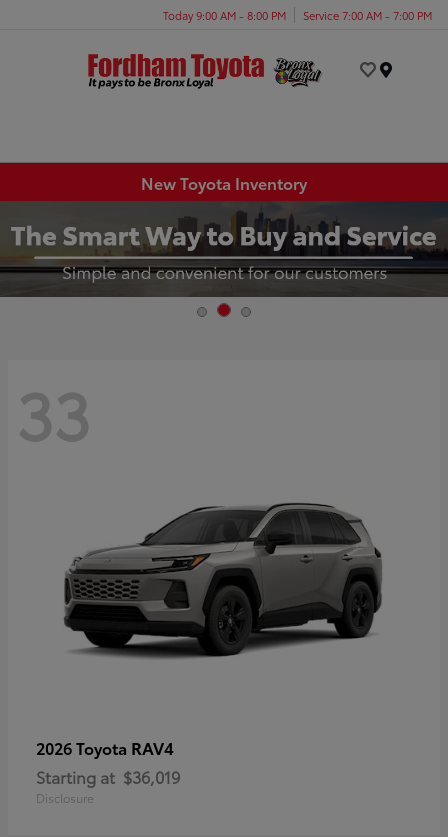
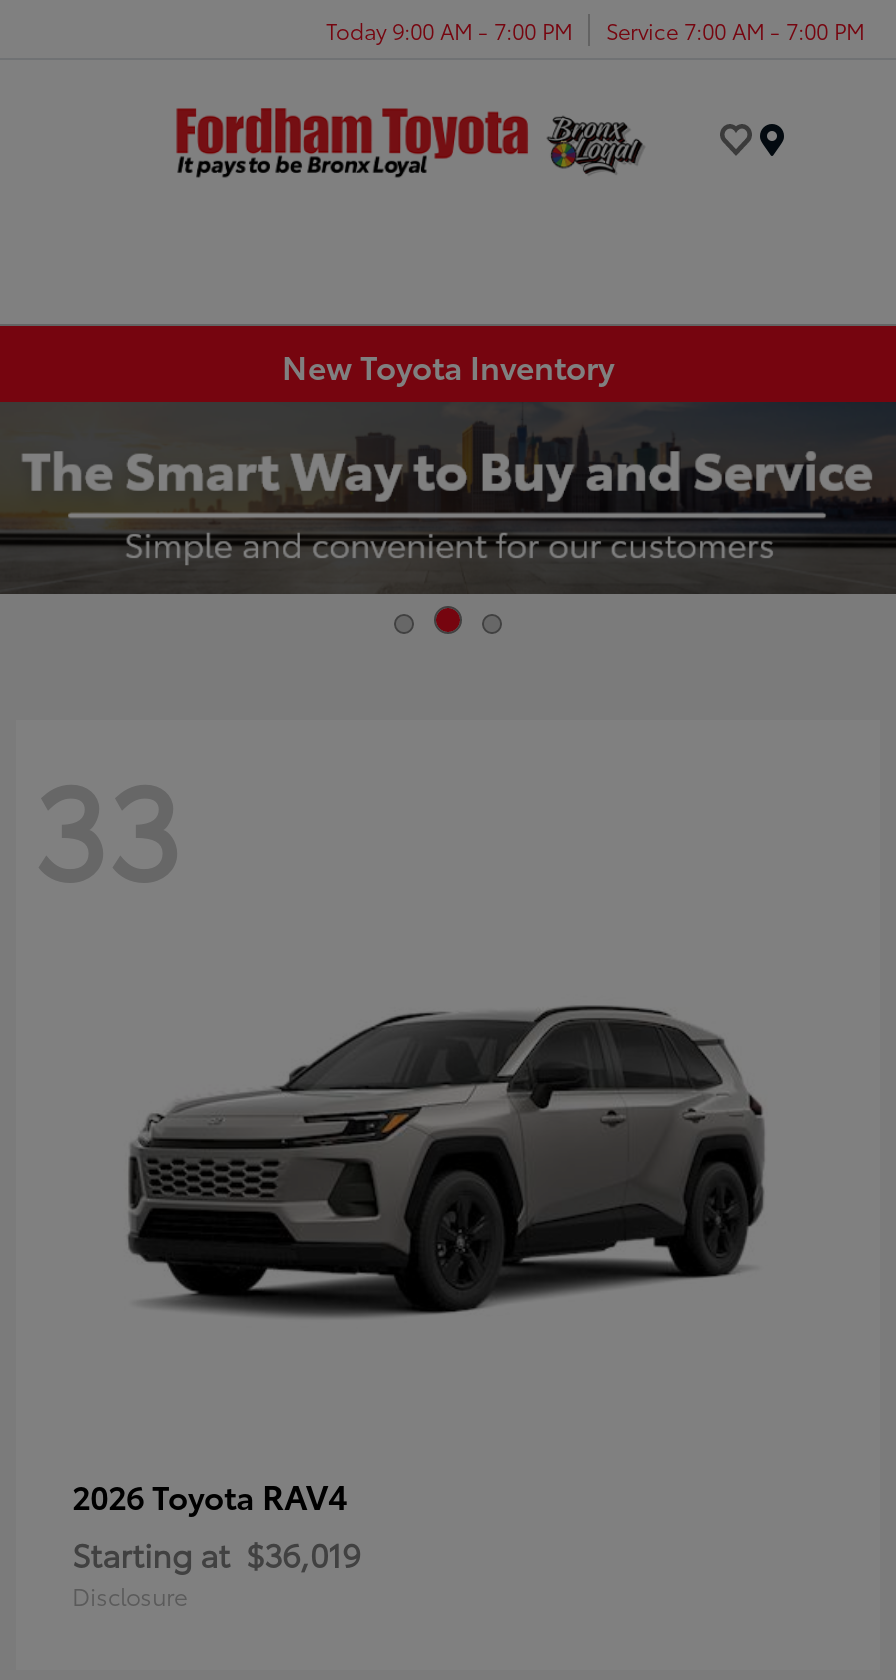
[163,6,432,22] Today 9:00 AM - 8:00 PM Service 7:00 AM - 7:00 PM -> [326,13,864,45] Today 9:00 AM - 7:00 PM Service 7:00 AM - 7:00 PM

